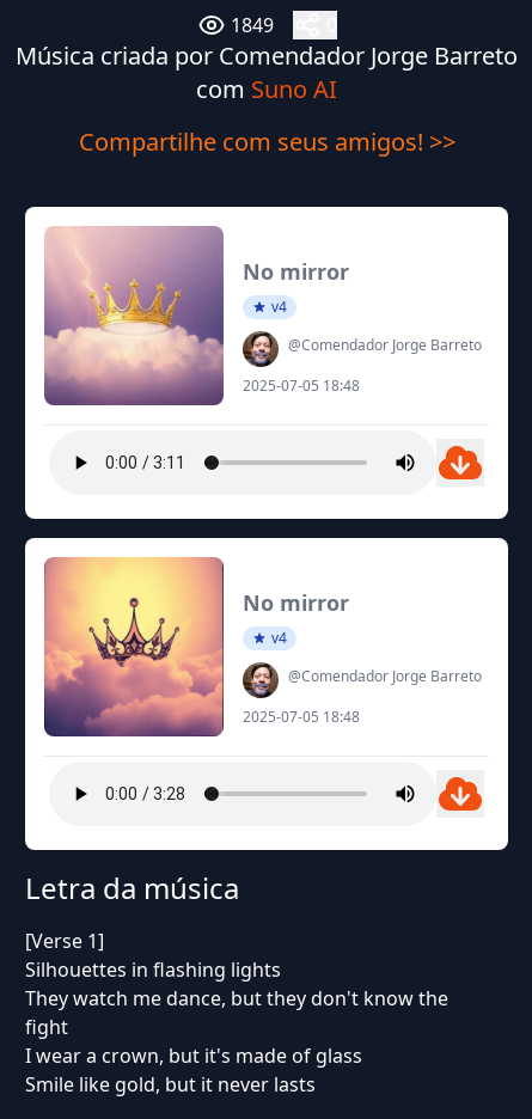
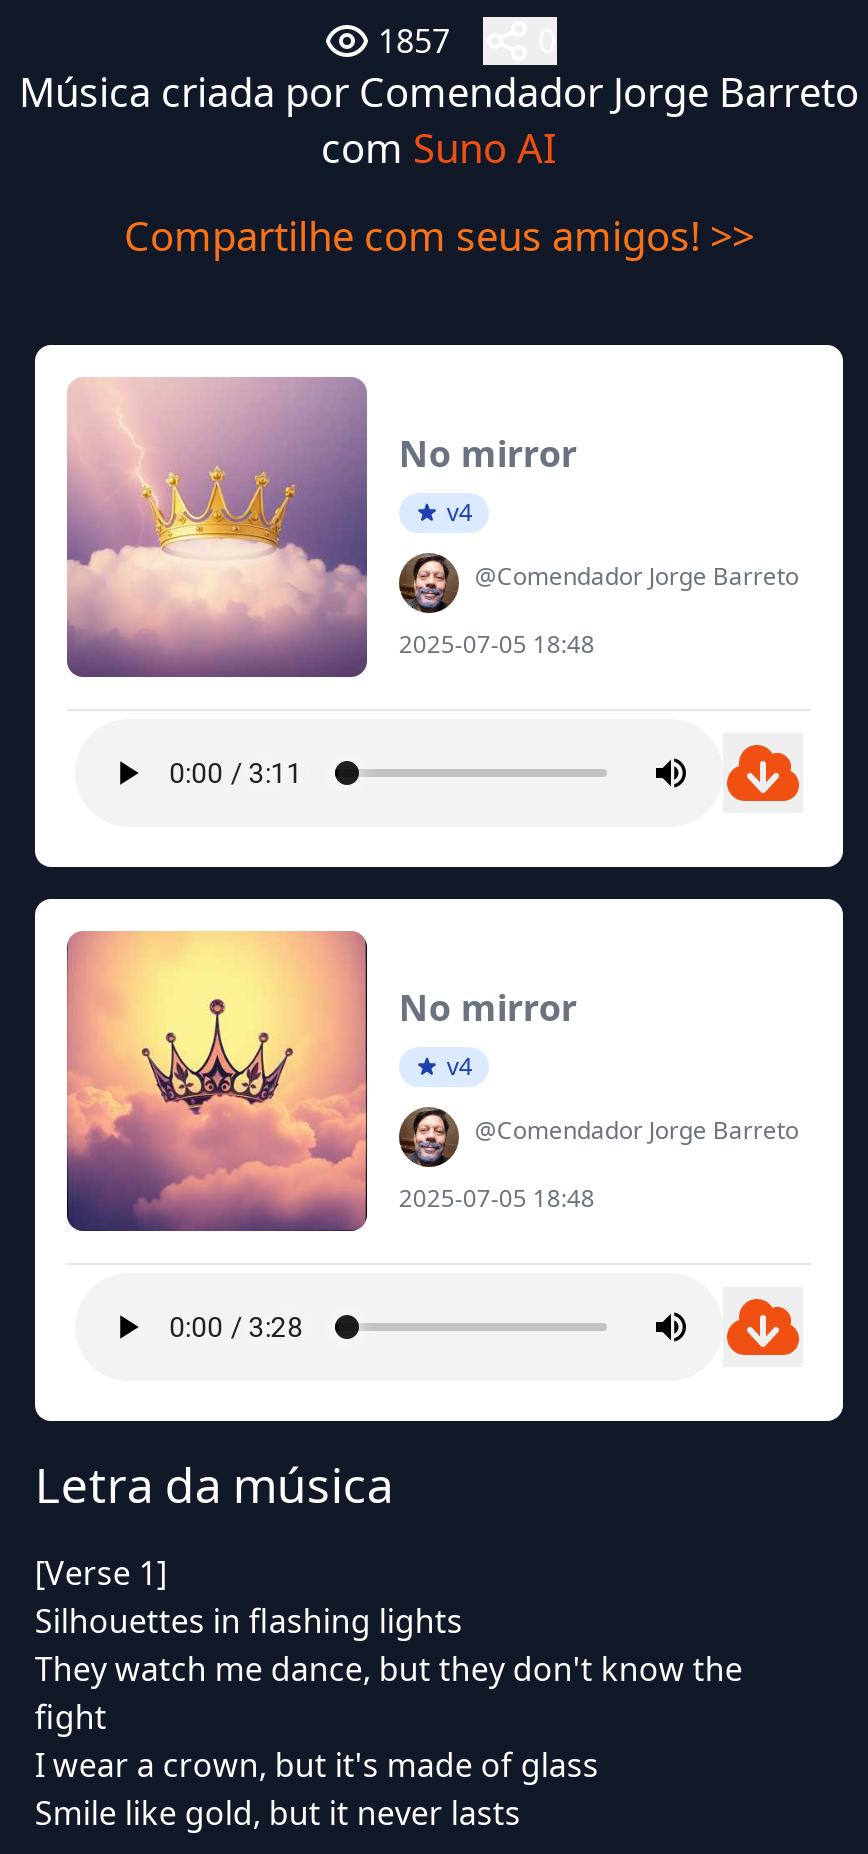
[230,12,273,38] 1849 -> [378,19,450,63] 1857

